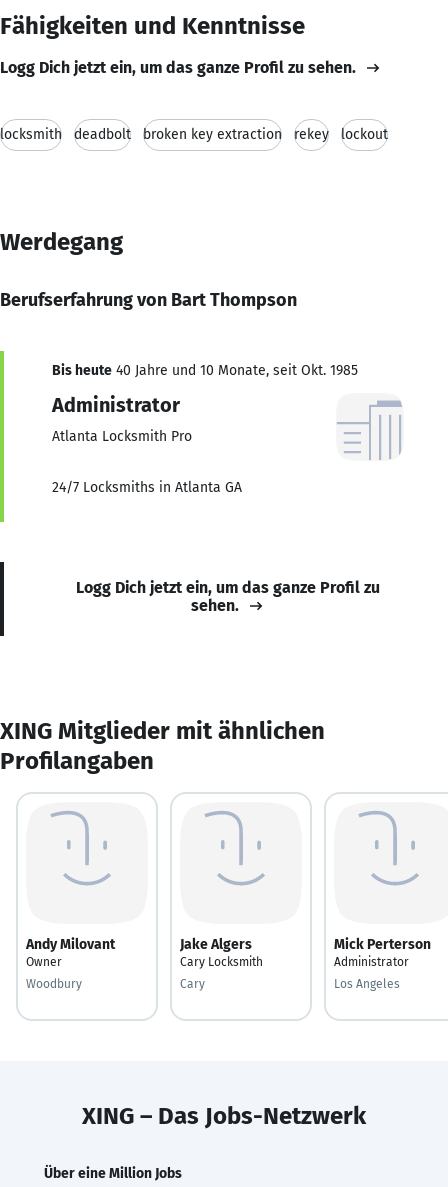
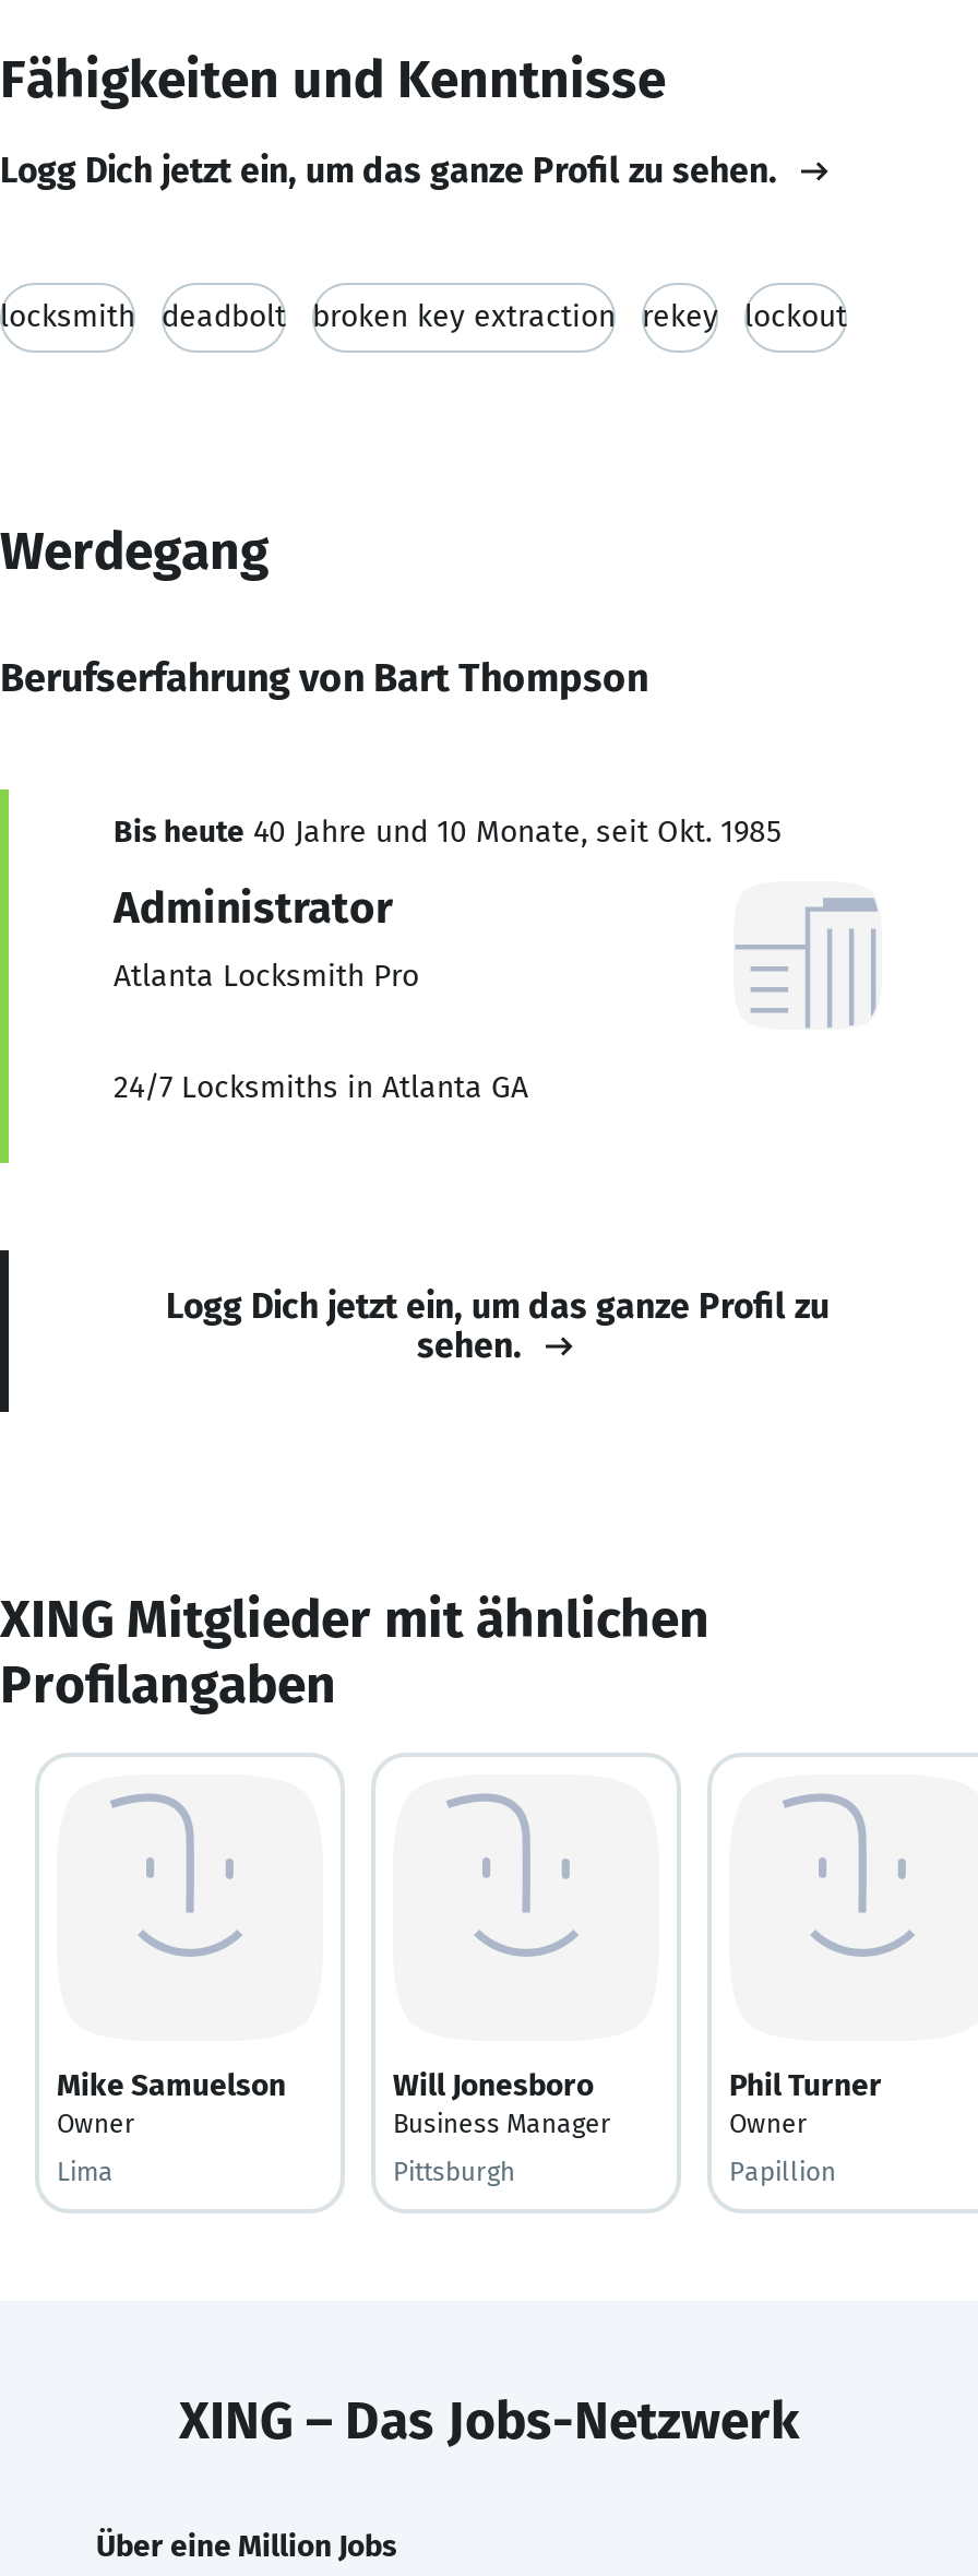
[26,935,115,952] Andy Milovant -> [57,2066,286,2103] Mike Samuelson
[180,935,263,968] Jake Algers | Cary Locksmith -> [393,2066,611,2138] Will Jonesboro | Business Manager
[334,935,431,968] Mick Perterson | Administrator -> [729,2066,882,2138] Phil Turner | Owner
[26,976,82,990] Woodbury -> [57,2156,114,2186] Lima
[180,976,205,990] Cary -> [393,2156,515,2186] Pittsburgh
[334,976,400,990] Los Angeles -> [729,2156,836,2186] Papillion

